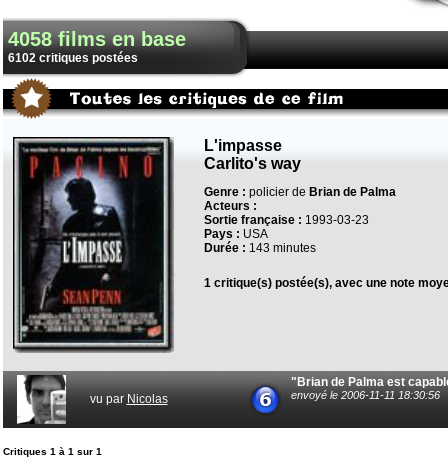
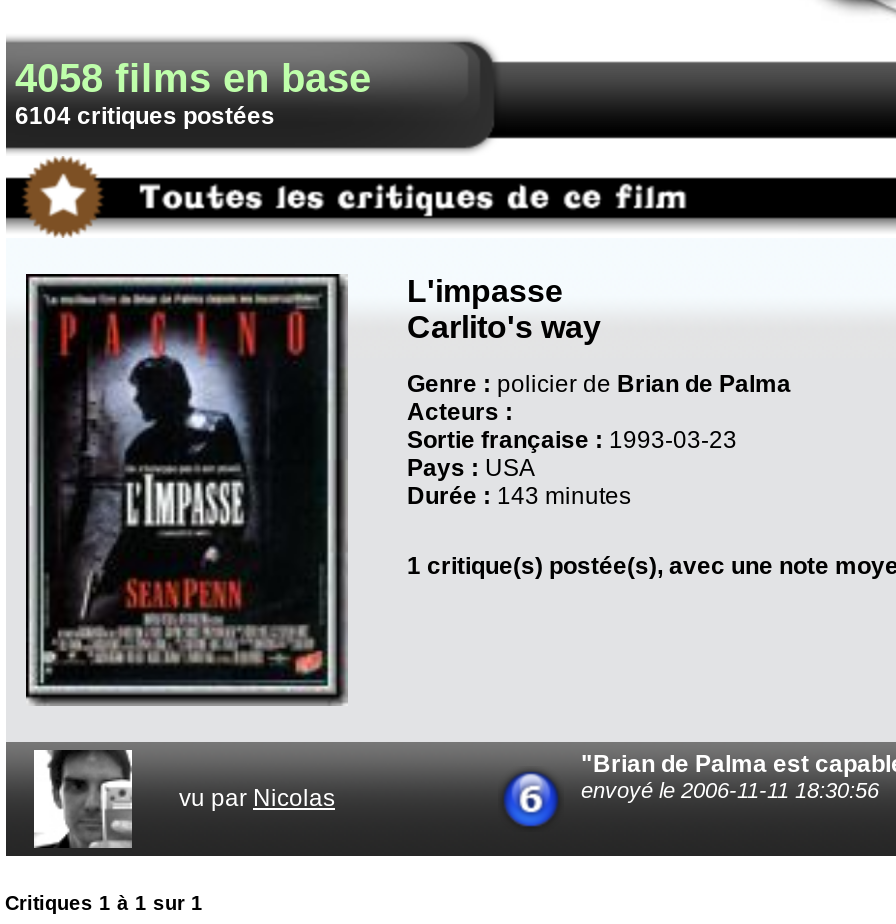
[7,51,137,65] 6102 critiques postées -> [15,102,275,130] 6104 critiques postées

